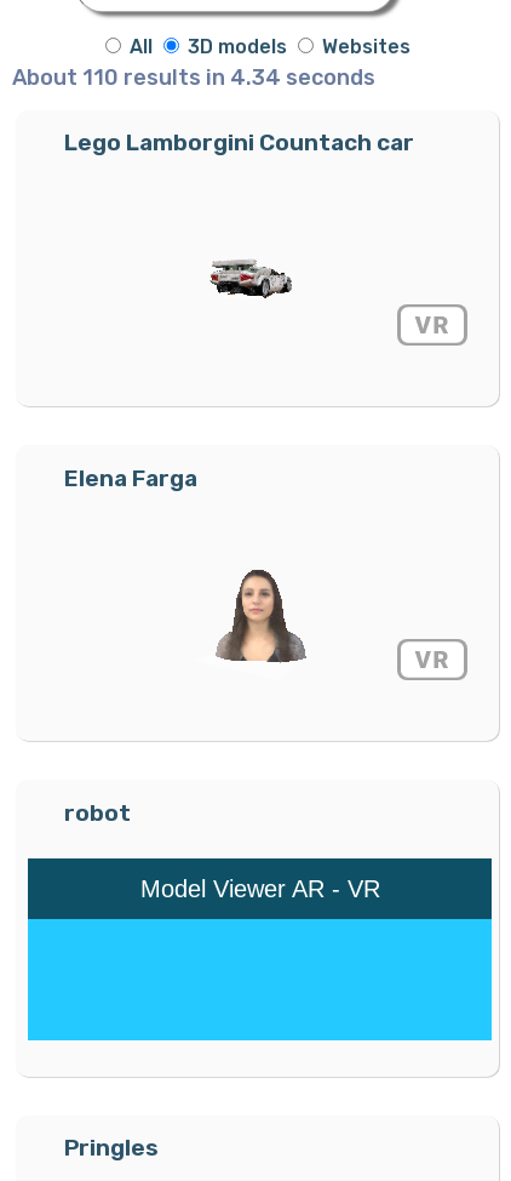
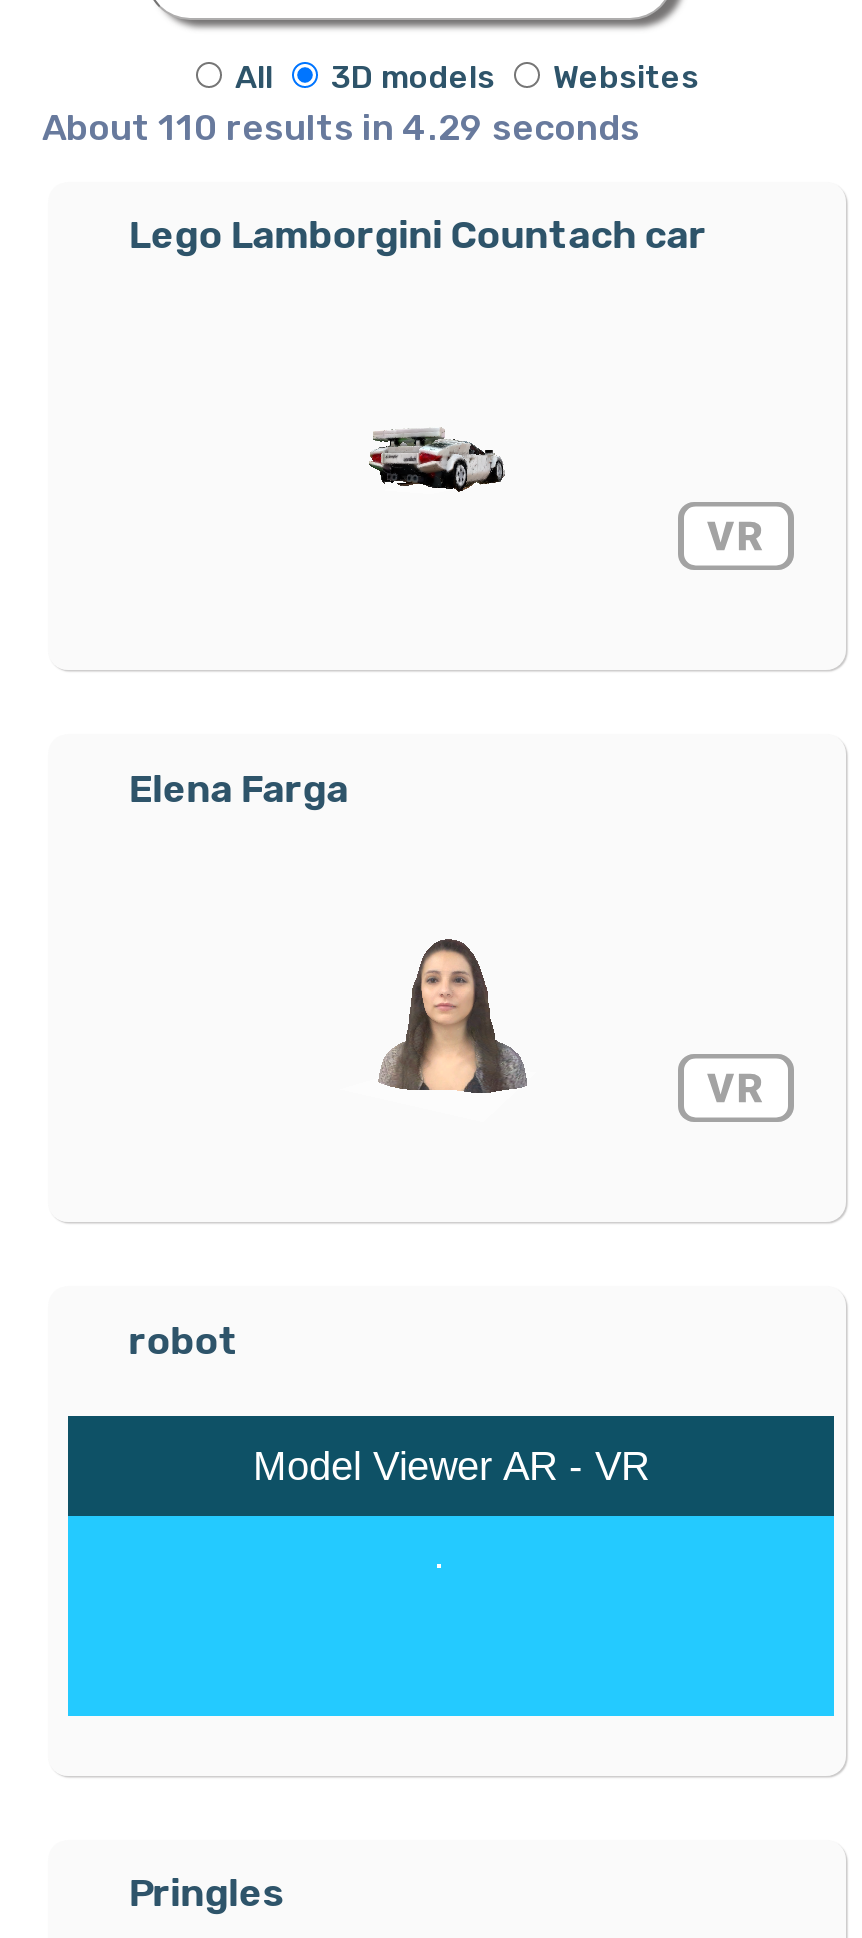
[12,64,375,91] About 110 results in 4.34 seconds -> [42,106,640,150] About 110 results in 4.29 seconds

